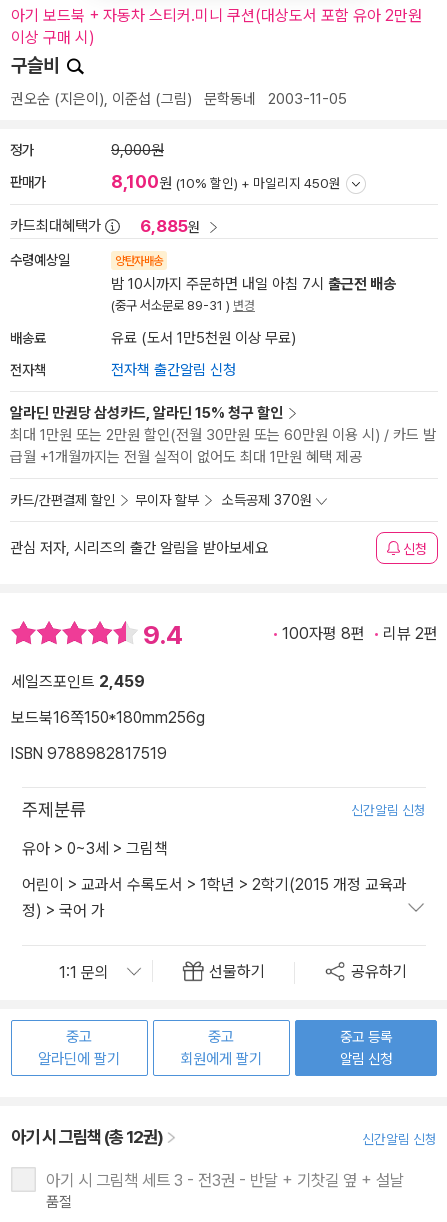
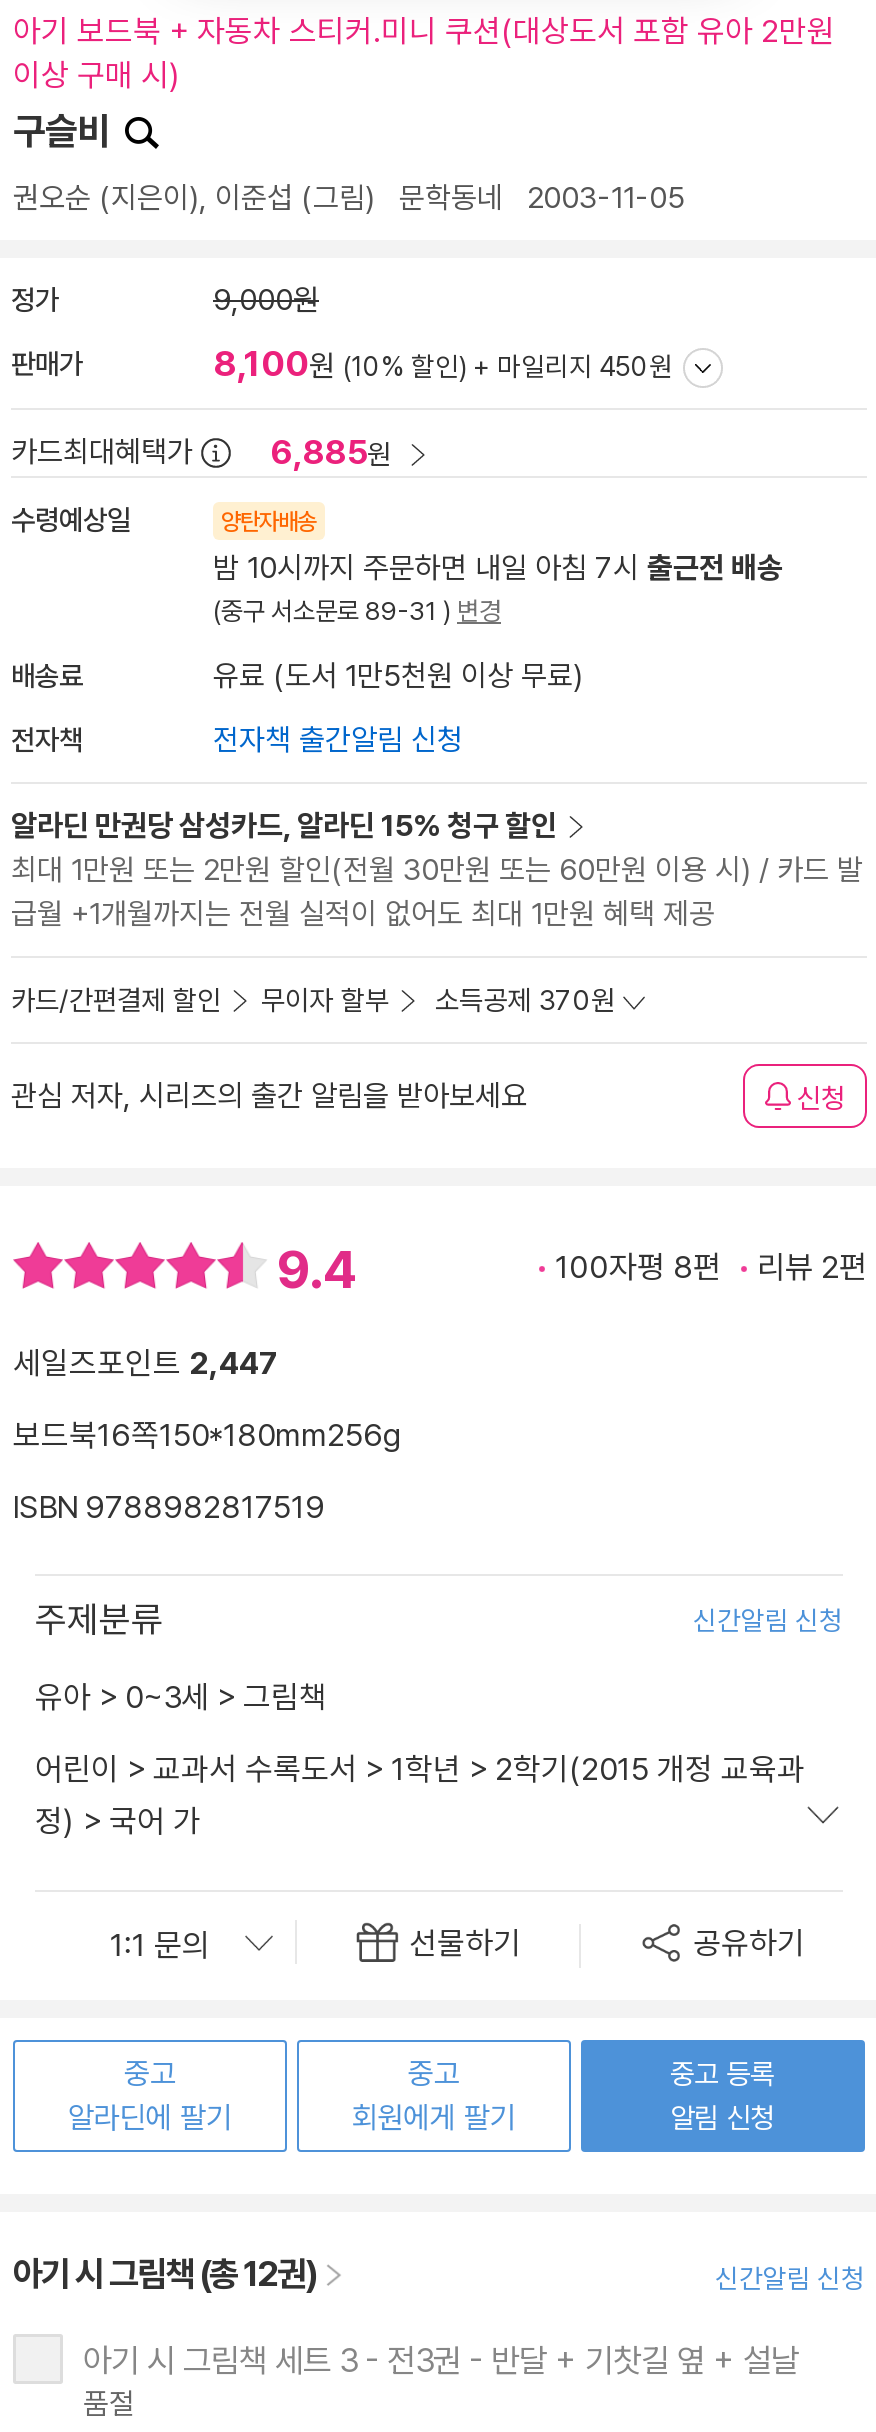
[11,672,145,691] 세일즈포인트 2,459 -> [13,1345,279,1383] 세일즈포인트 2,447

